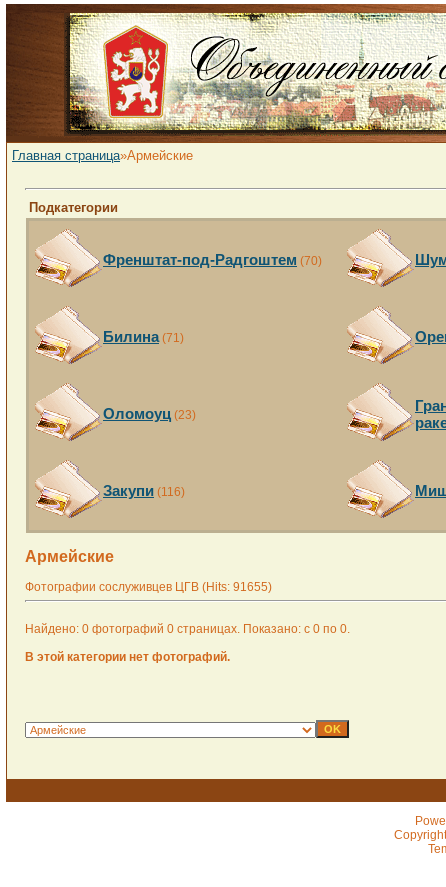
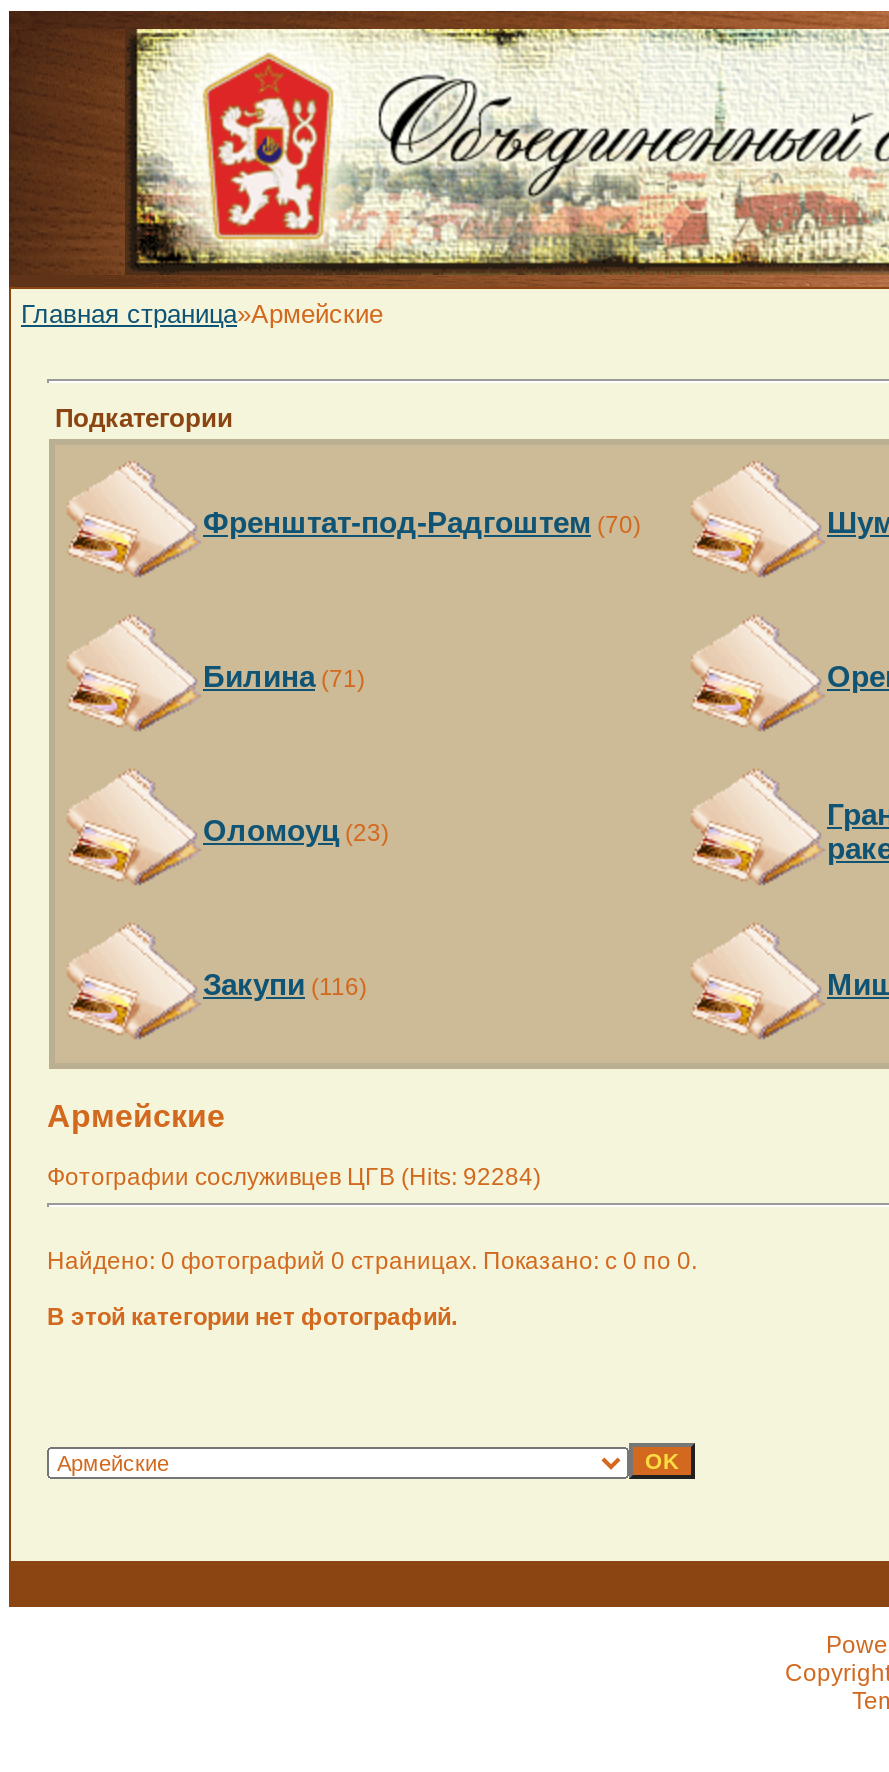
[25,580,272,594] Фотографии сослуживцев ЦГВ (Hits: 91655) -> [47,1163,541,1191] Фотографии сослуживцев ЦГВ (Hits: 92284)

